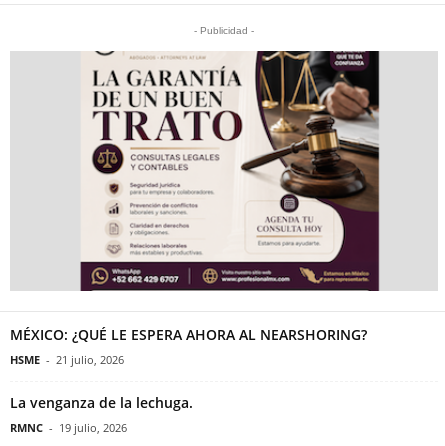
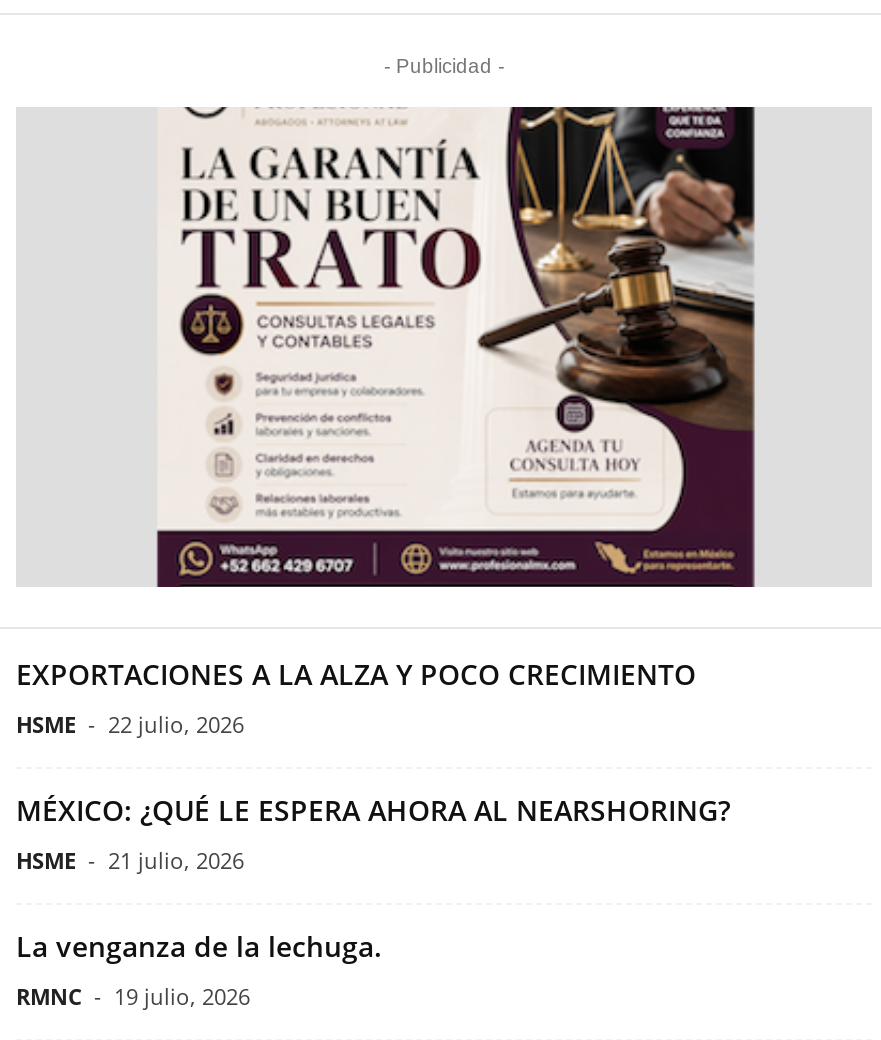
none -> [16,656,696,740] EXPORTACIONES A LA ALZA Y POCO CRECIMIENTO | HSME - 22 julio, 2026

